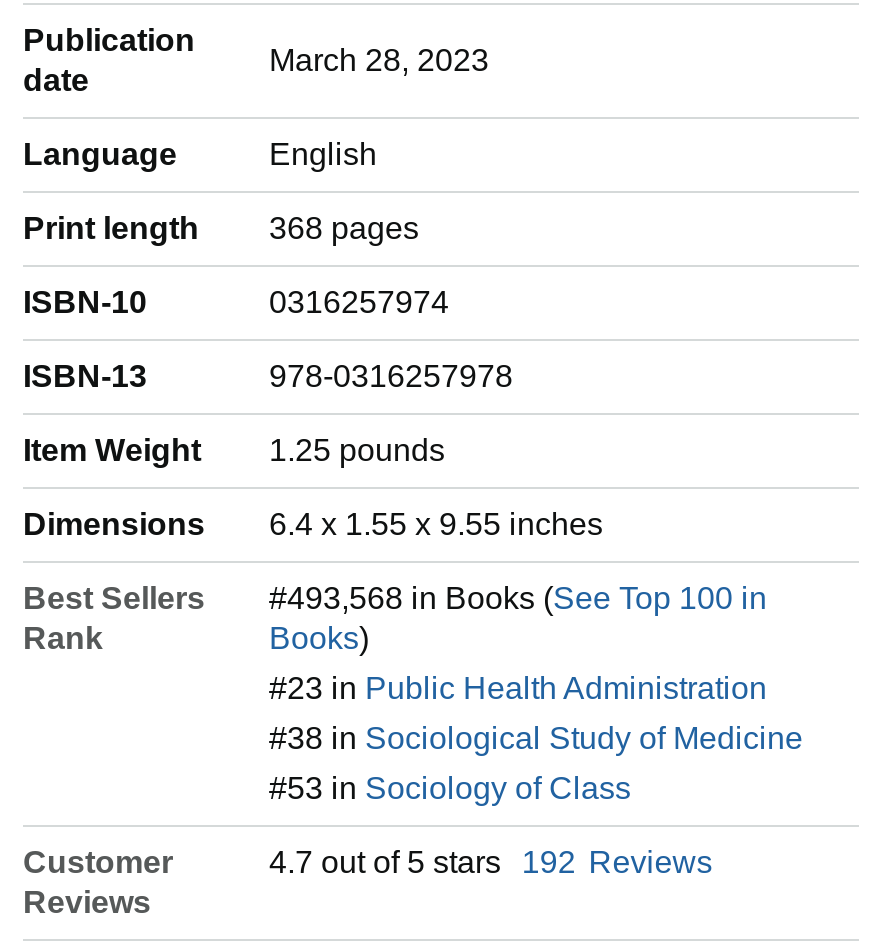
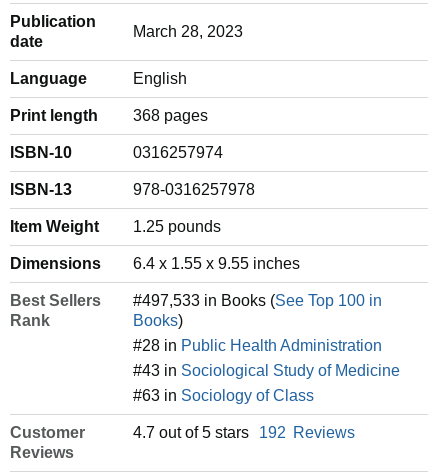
[269,581,767,615] #493,568 in Books (See Top 100 in -> [133,292,382,309] #497,533 in Books (See Top 100 in
[269,671,767,705] #23 in Public Health Administration -> [133,337,382,354] #28 in Public Health Administration
[269,721,803,755] #38 in Sociological Study of Medicine -> [133,362,400,379] #43 in Sociological Study of Medicine
[269,771,631,805] #53 in Sociology of Class -> [133,387,314,404] #63 in Sociology of Class

